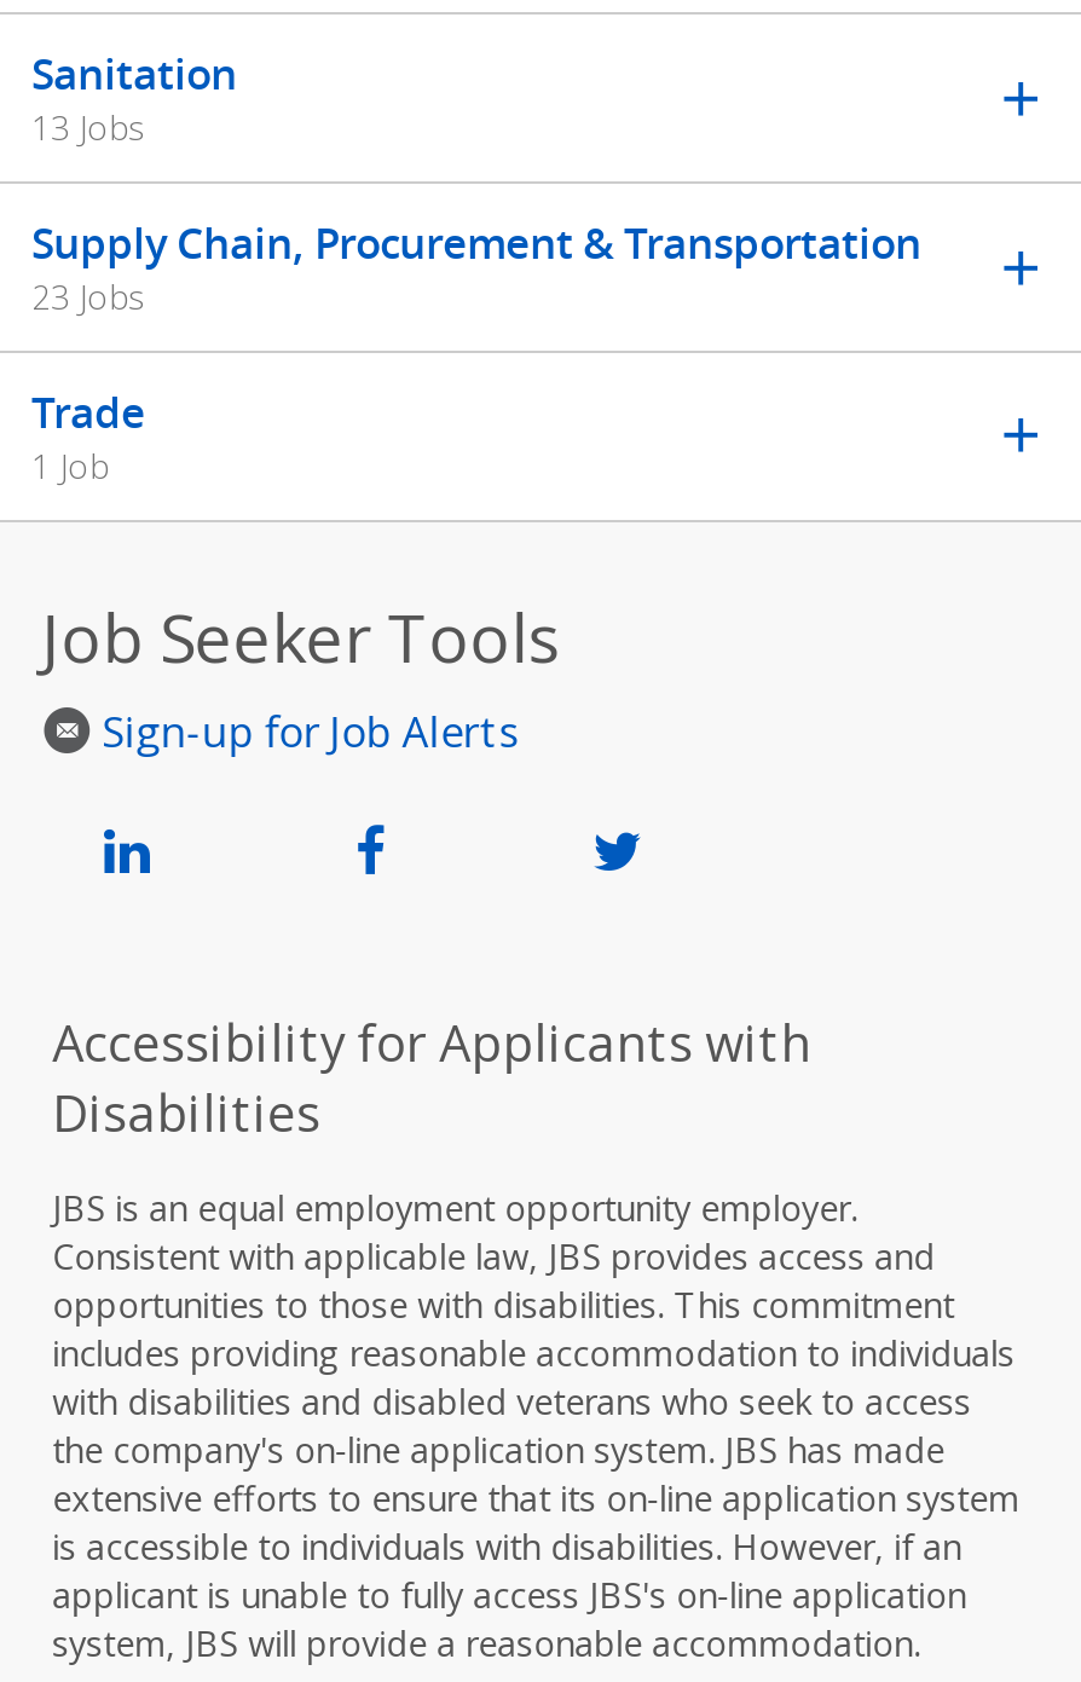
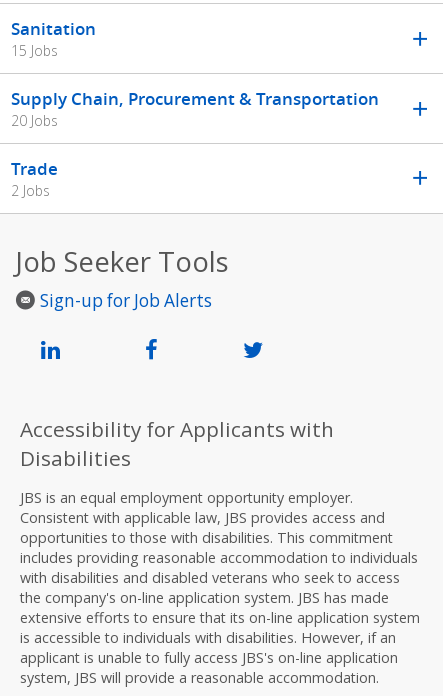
[31,105,145,151] 13 Jobs -> [11,41,58,60] 15 Jobs
[31,274,145,320] 23 Jobs -> [11,111,58,130] 20 Jobs
[31,443,109,489] 1 Job -> [11,181,50,200] 2 Jobs

